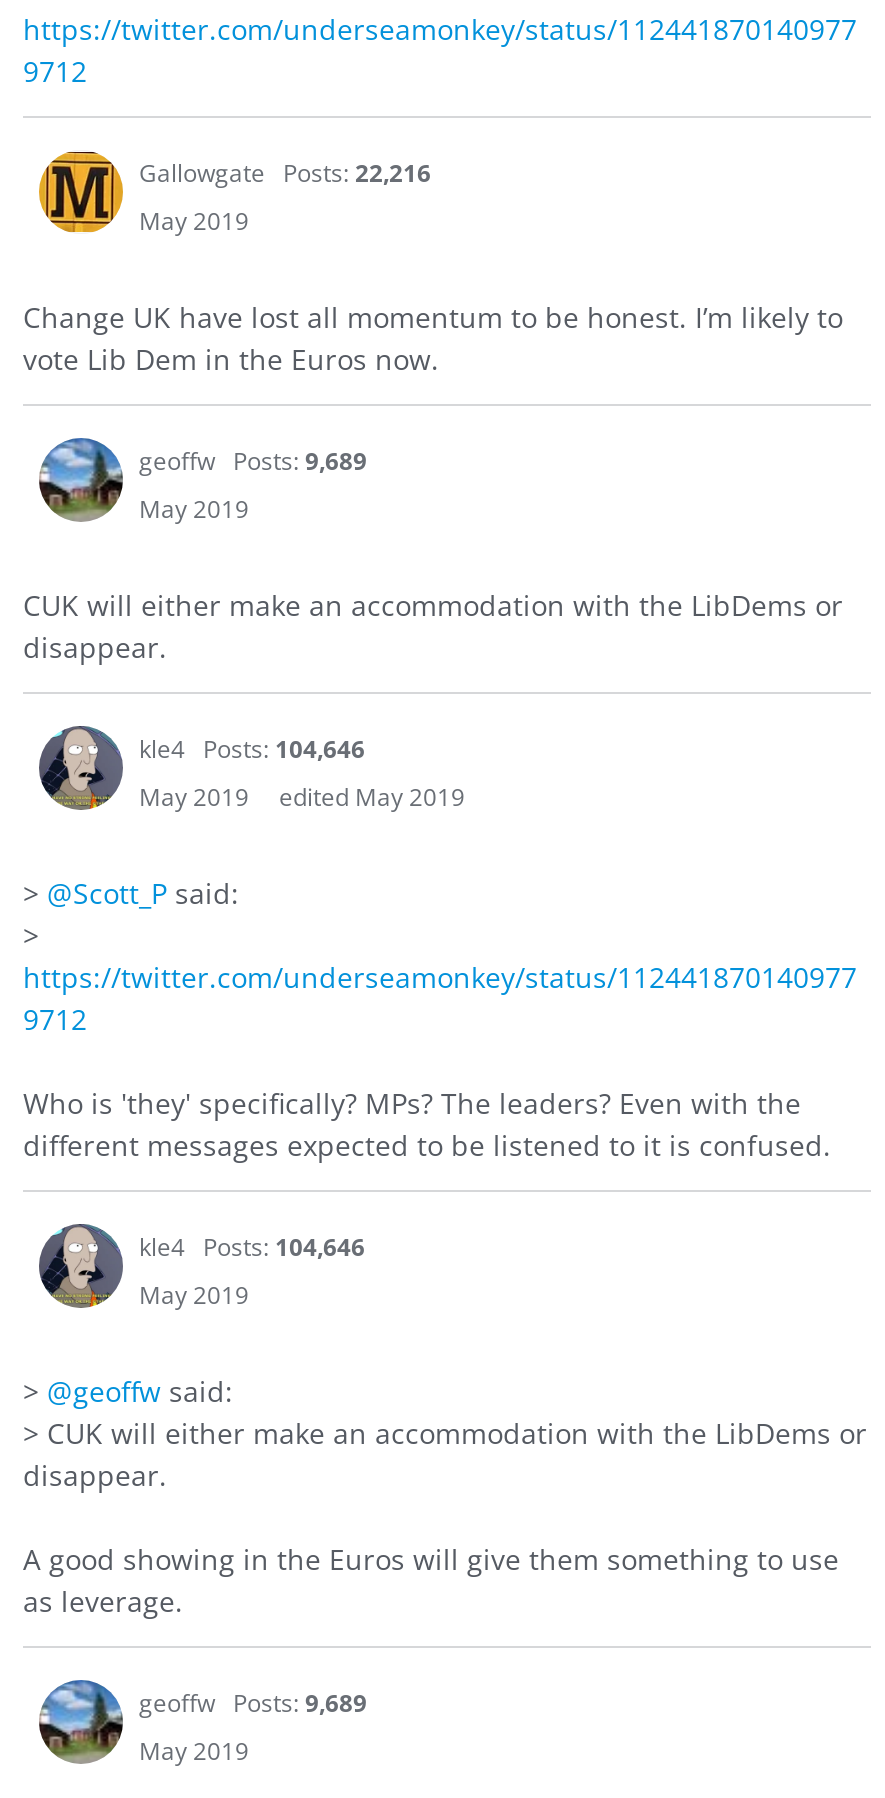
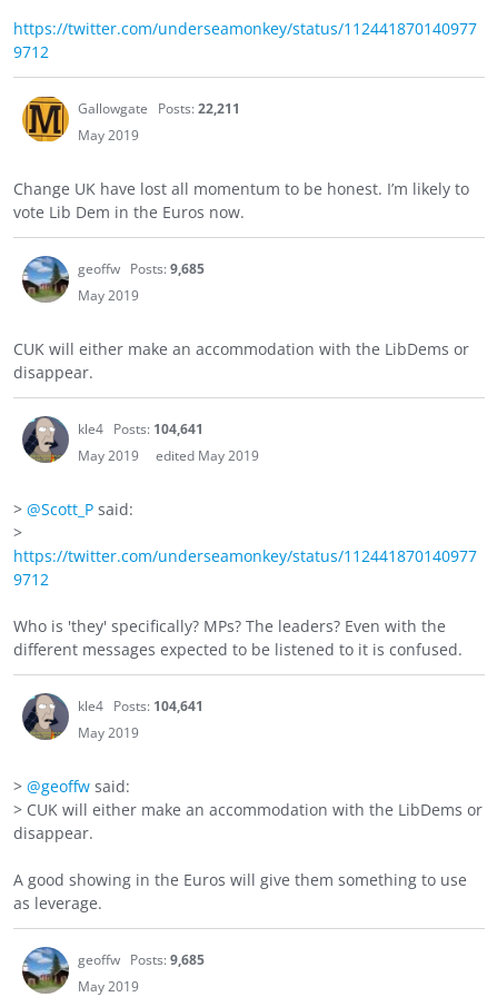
[139,156,431,190] Gallowgate Posts: 22,216 -> [78,99,240,118] Gallowgate Posts: 22,211
[139,444,367,478] geoffw Posts: 9,689 -> [78,259,205,278] geoffw Posts: 9,685
[139,732,365,766] kle4 Posts: 104,646 -> [78,419,203,438] kle4 Posts: 104,641
[139,1230,365,1264] kle4 Posts: 104,646 -> [78,697,203,715] kle4 Posts: 104,641
[139,1686,367,1720] geoffw Posts: 9,689 -> [78,950,205,969] geoffw Posts: 9,685

